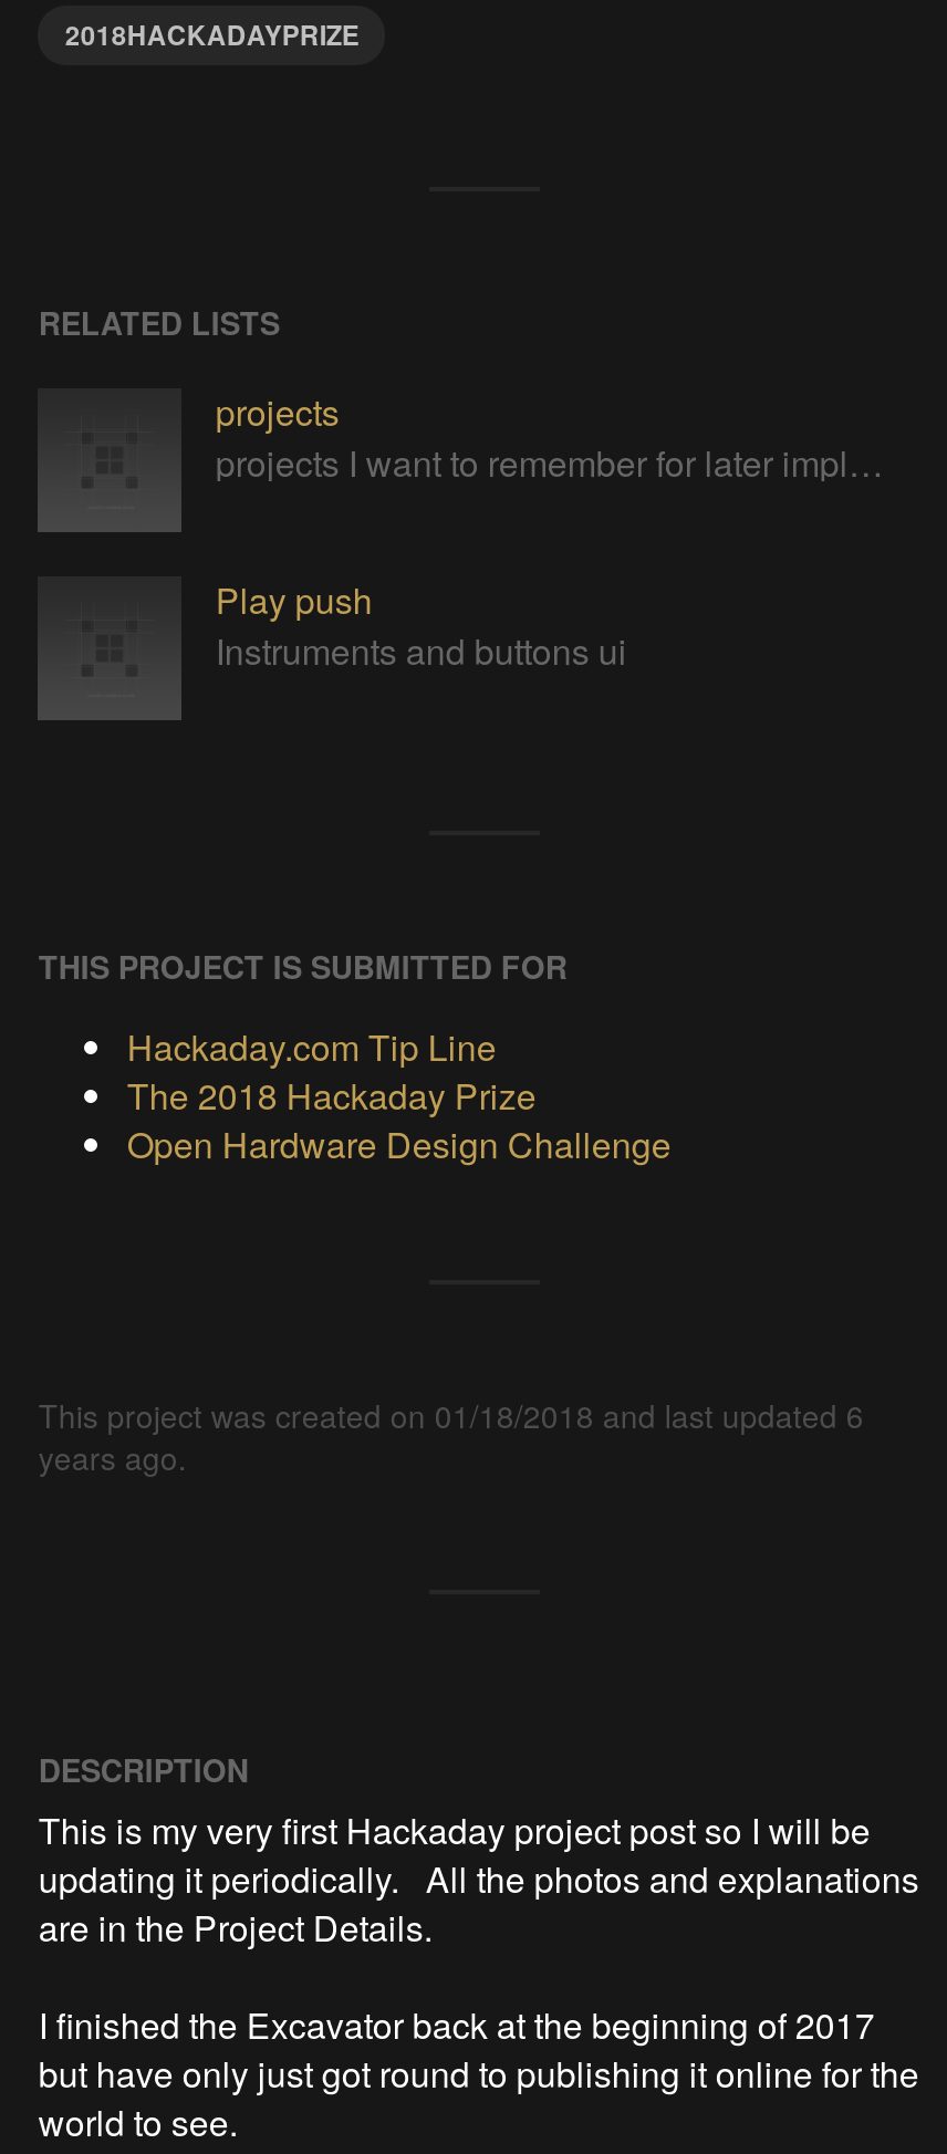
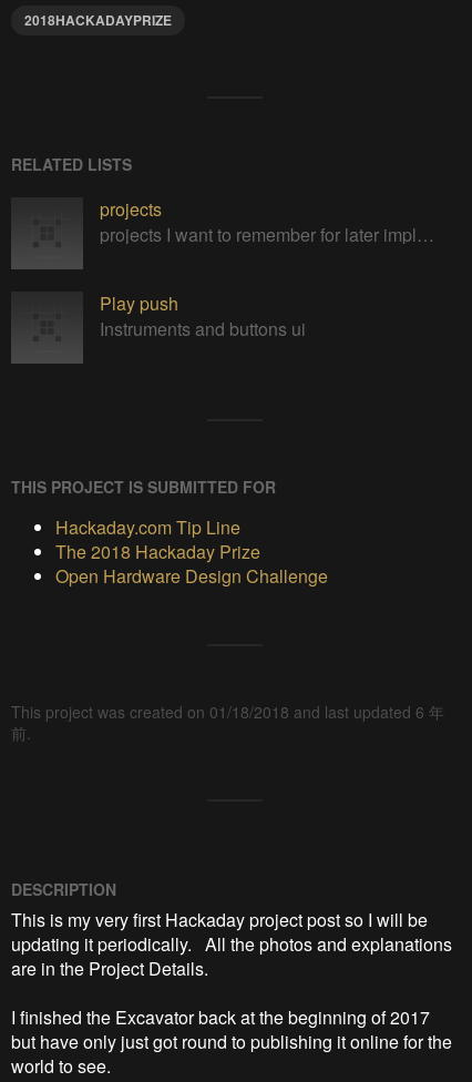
[38,1393,864,1479] This project was created on 01/18/2018 and last updated 6 | years ago. -> [12,701,445,744] This project was created on 01/18/2018 and last updated 6 年 | 前.

